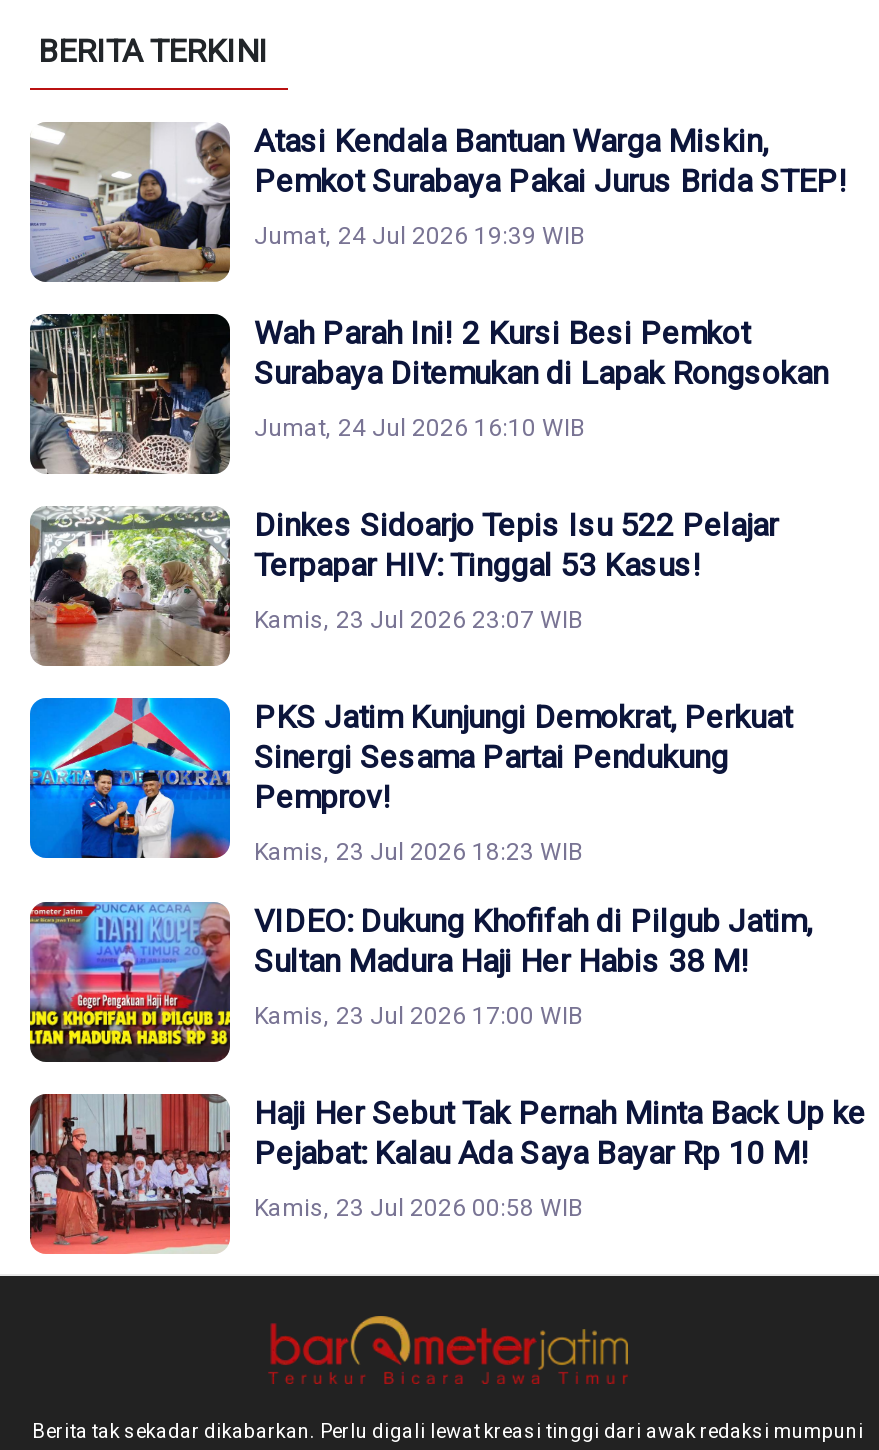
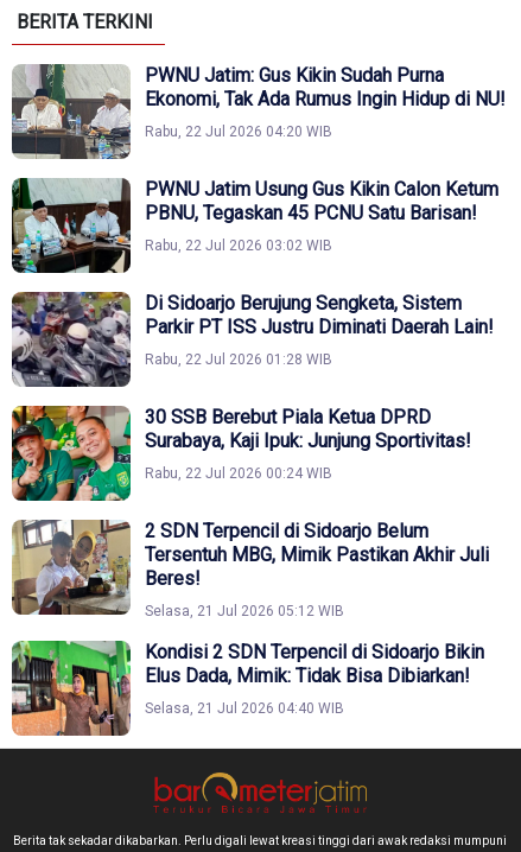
[30,122,848,284] [image] | Atasi Kendala Bantuan Warga Miskin, | Pemkot Surabaya Pakai Jurus Brida STEP! -> [12,64,506,160] [image] | PWNU Jatim: Gus Kikin Sudah Purna | Ekonomi, Tak Ada Rumus Ingin Hidup di NU!
[254,222,586,250] Jumat, 24 Jul 2026 19:39 WIB -> [145,124,332,140] Rabu, 22 Jul 2026 04:20 WIB
[28,312,828,476] [image] | Wah Parah Ini! 2 Kursi Besi Pemkot | Surabaya Ditemukan di Lapak Rongsokan -> [11,178,498,274] [image] | PWNU Jatim Usung Gus Kikin Calon Ketum | PBNU, Tegaskan 45 PCNU Satu Barisan!
[254,414,586,442] Jumat, 24 Jul 2026 16:10 WIB -> [145,238,332,254] Rabu, 22 Jul 2026 03:02 WIB
[28,506,778,668] [image] | Dinkes Sidoarjo Tepis Isu 522 Pelajar | Terpapar HIV: Tinggal 53 Kasus! -> [11,291,494,388] [image] | Di Sidoarjo Berujung Sengketa, Sistem | Parkir PT ISS Justru Diminati Daerah Lain!
[254,606,584,634] Kamis, 23 Jul 2026 23:07 WIB -> [145,351,332,368] Rabu, 22 Jul 2026 01:28 WIB
[28,696,792,860] [image] | PKS Jatim Kunjungi Demokrat, Perkuat | Sinergi Sesama Partai Pendukung | Pemprov! -> [11,405,471,502] [image] | 30 SSB Berebut Piala Ketua DPRD | Surabaya, Kaji Ipuk: Junjung Sportivitas!
[254,838,584,866] Kamis, 23 Jul 2026 18:23 WIB -> [145,465,332,482] Rabu, 22 Jul 2026 00:24 WIB
[28,890,812,1064] [image] | VIDEO: Dukung Khofifah di Pilgub Jatim, | Sultan Madura Haji Her Habis 38 M! -> [11,519,489,622] [image] | 2 SDN Terpencil di Sidoarjo Belum | Tersentuh MBG, Mimik Pastikan Akhir Juli | Beres!
[254,1002,584,1030] Kamis, 23 Jul 2026 17:00 WIB -> [145,603,344,620] Selasa, 21 Jul 2026 05:12 WIB
[28,1092,866,1256] [image] | Haji Her Sebut Tak Pernah Minta Back Up ke | Pejabat: Kalau Ada Saya Bayar Rp 10 M! -> [11,640,484,737] [image] | Kondisi 2 SDN Terpencil di Sidoarjo Bikin | Elus Dada, Mimik: Tidak Bisa Dibiarkan!
[254,1194,584,1222] Kamis, 23 Jul 2026 00:58 WIB -> [145,700,344,717] Selasa, 21 Jul 2026 04:40 WIB

